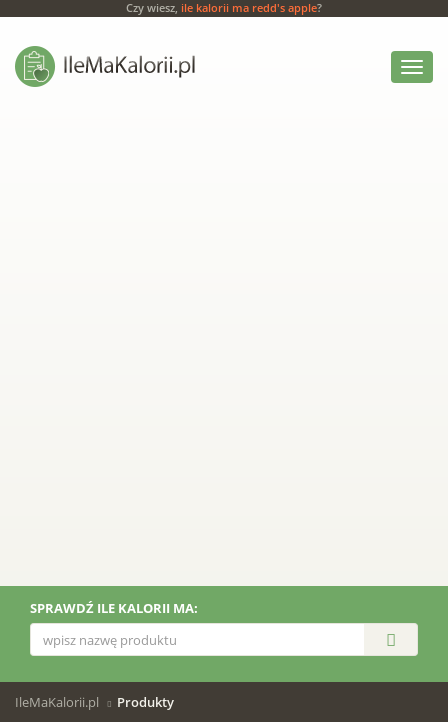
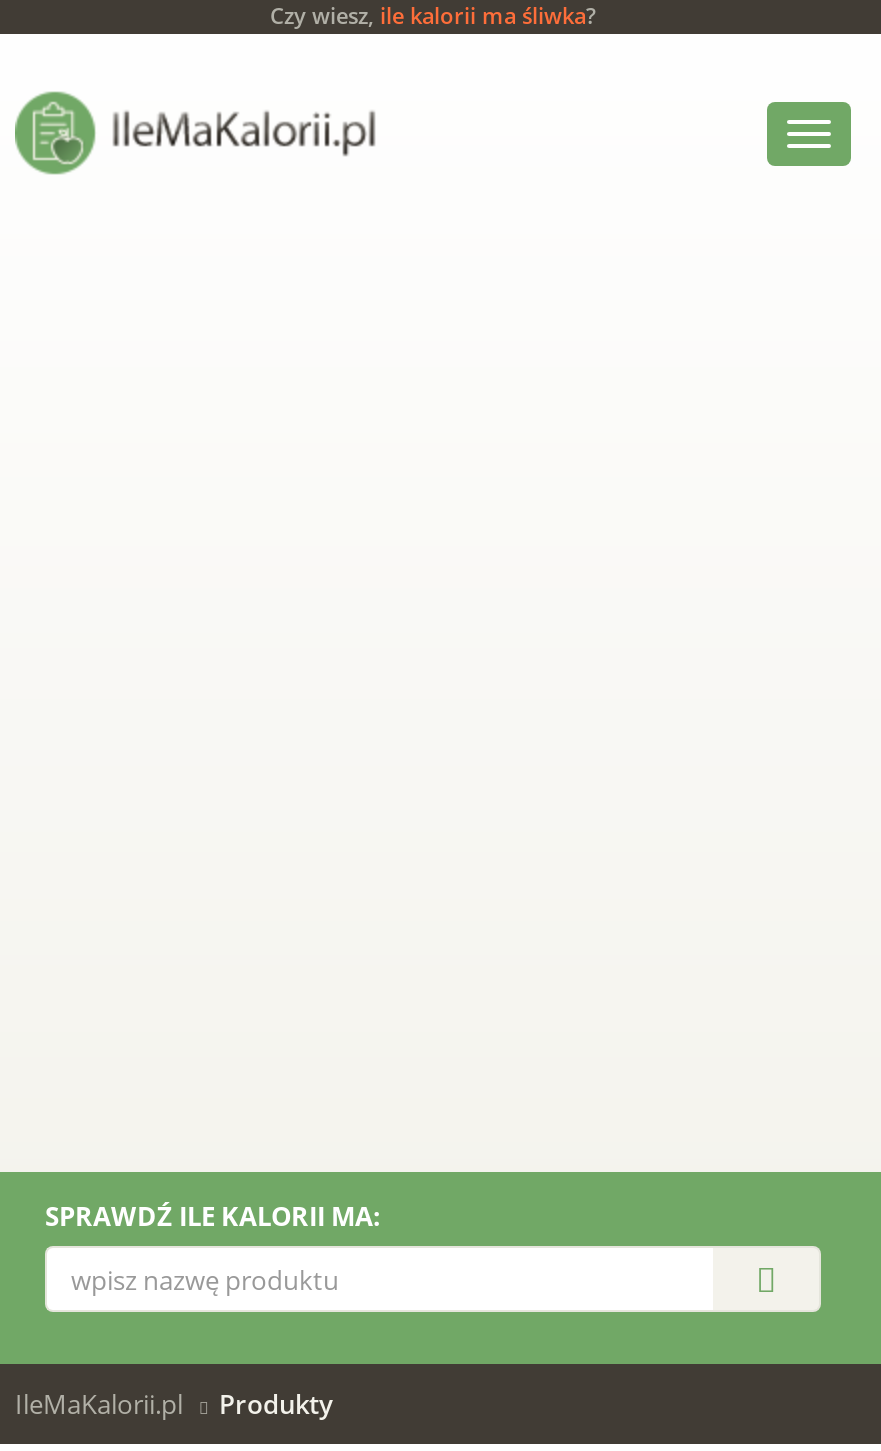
[126,0,322,15] Czy wiesz, ile kalorii ma redd's apple? -> [270,0,596,30] Czy wiesz, ile kalorii ma śliwka?

